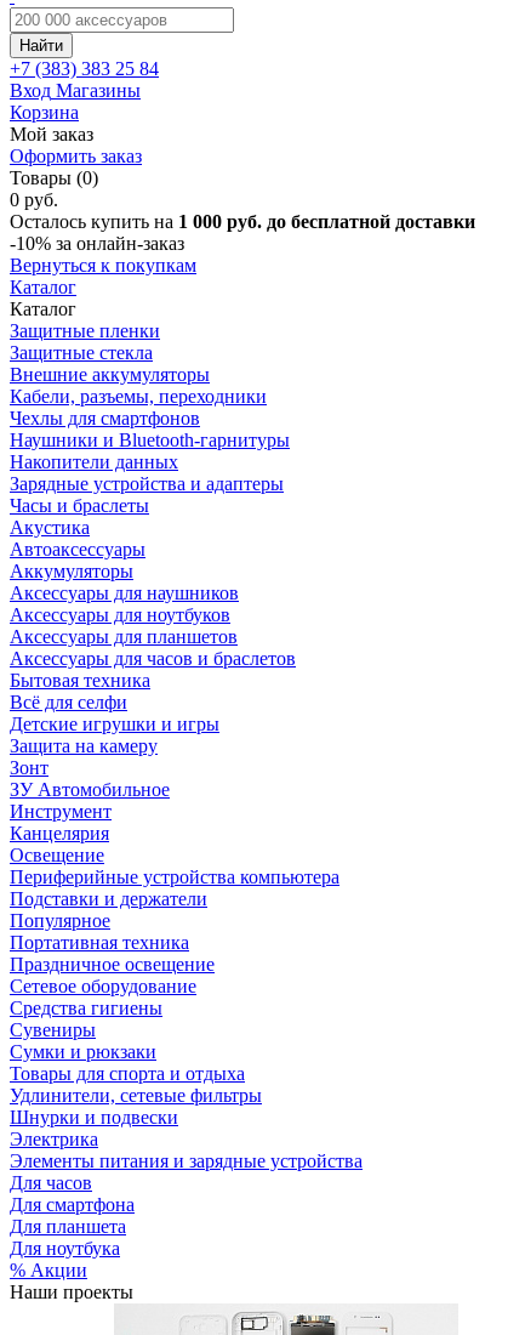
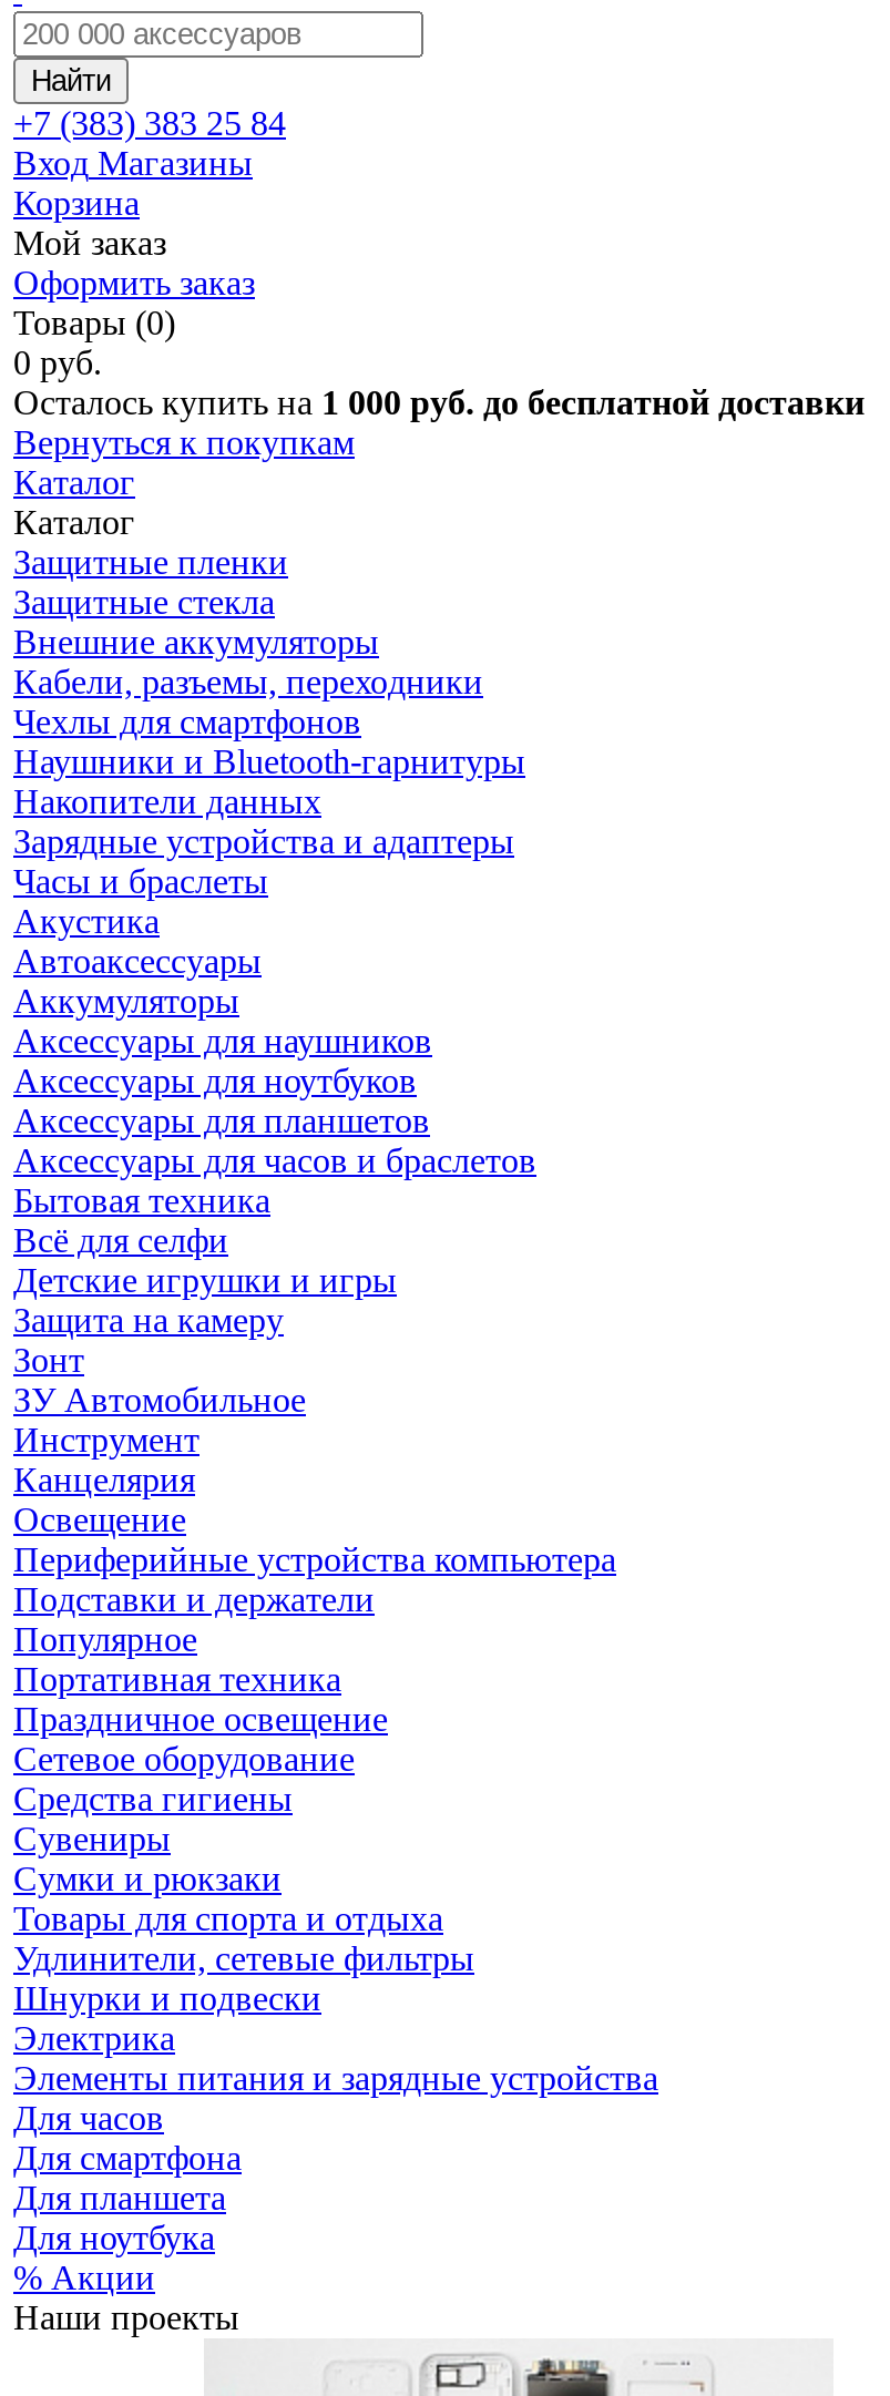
[10,233,184,254] -10% за онлайн-заказ -> none

